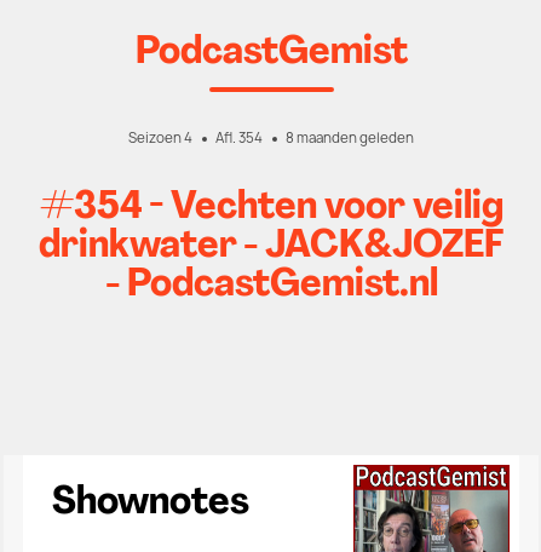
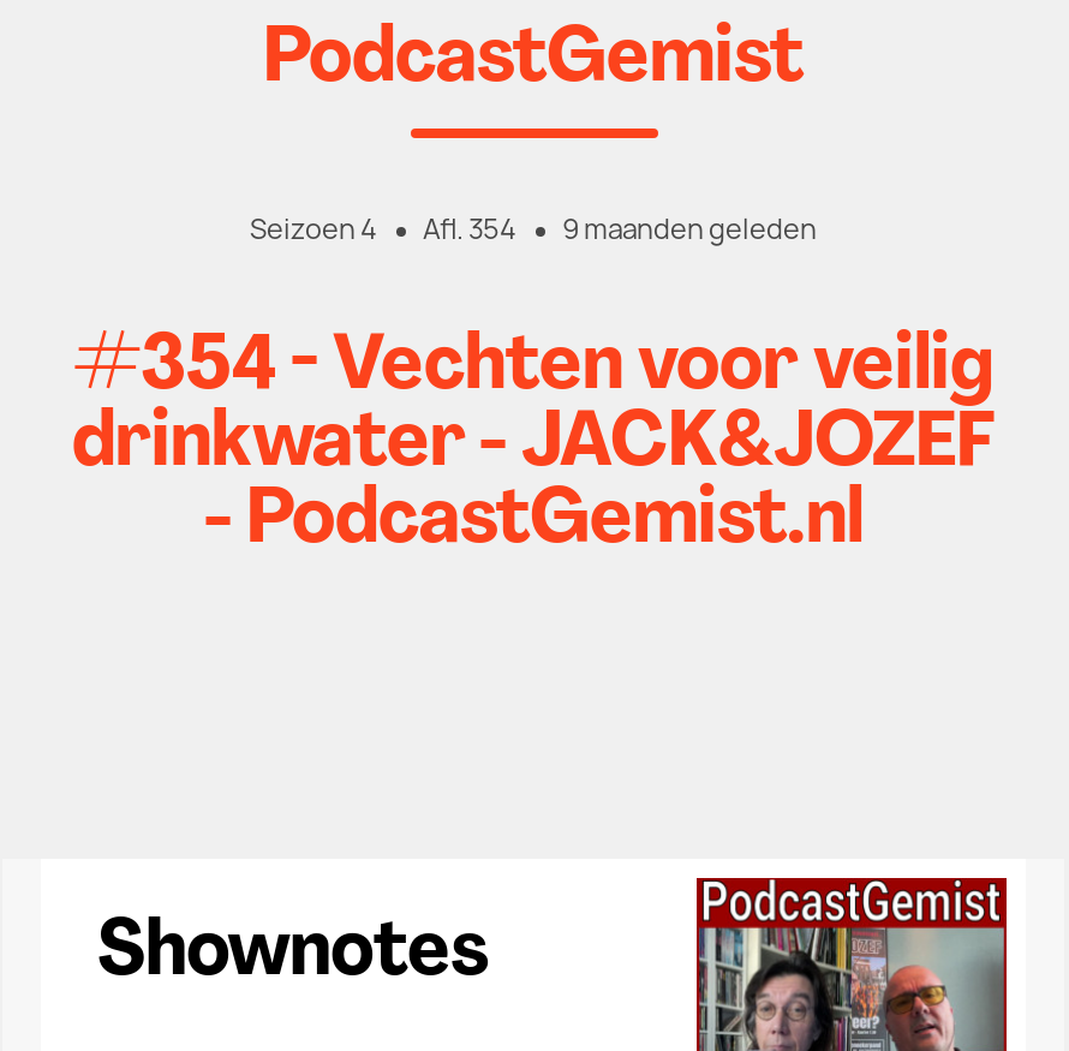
[286,128,414,148] 8 maanden geleden -> [562,210,817,249] 9 maanden geleden

